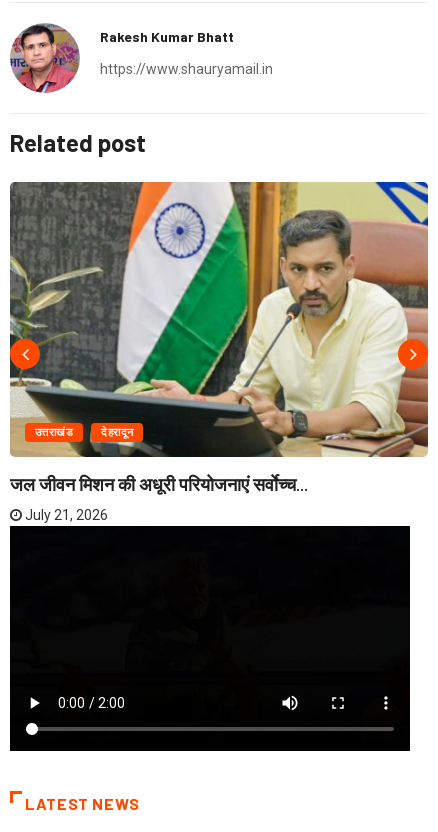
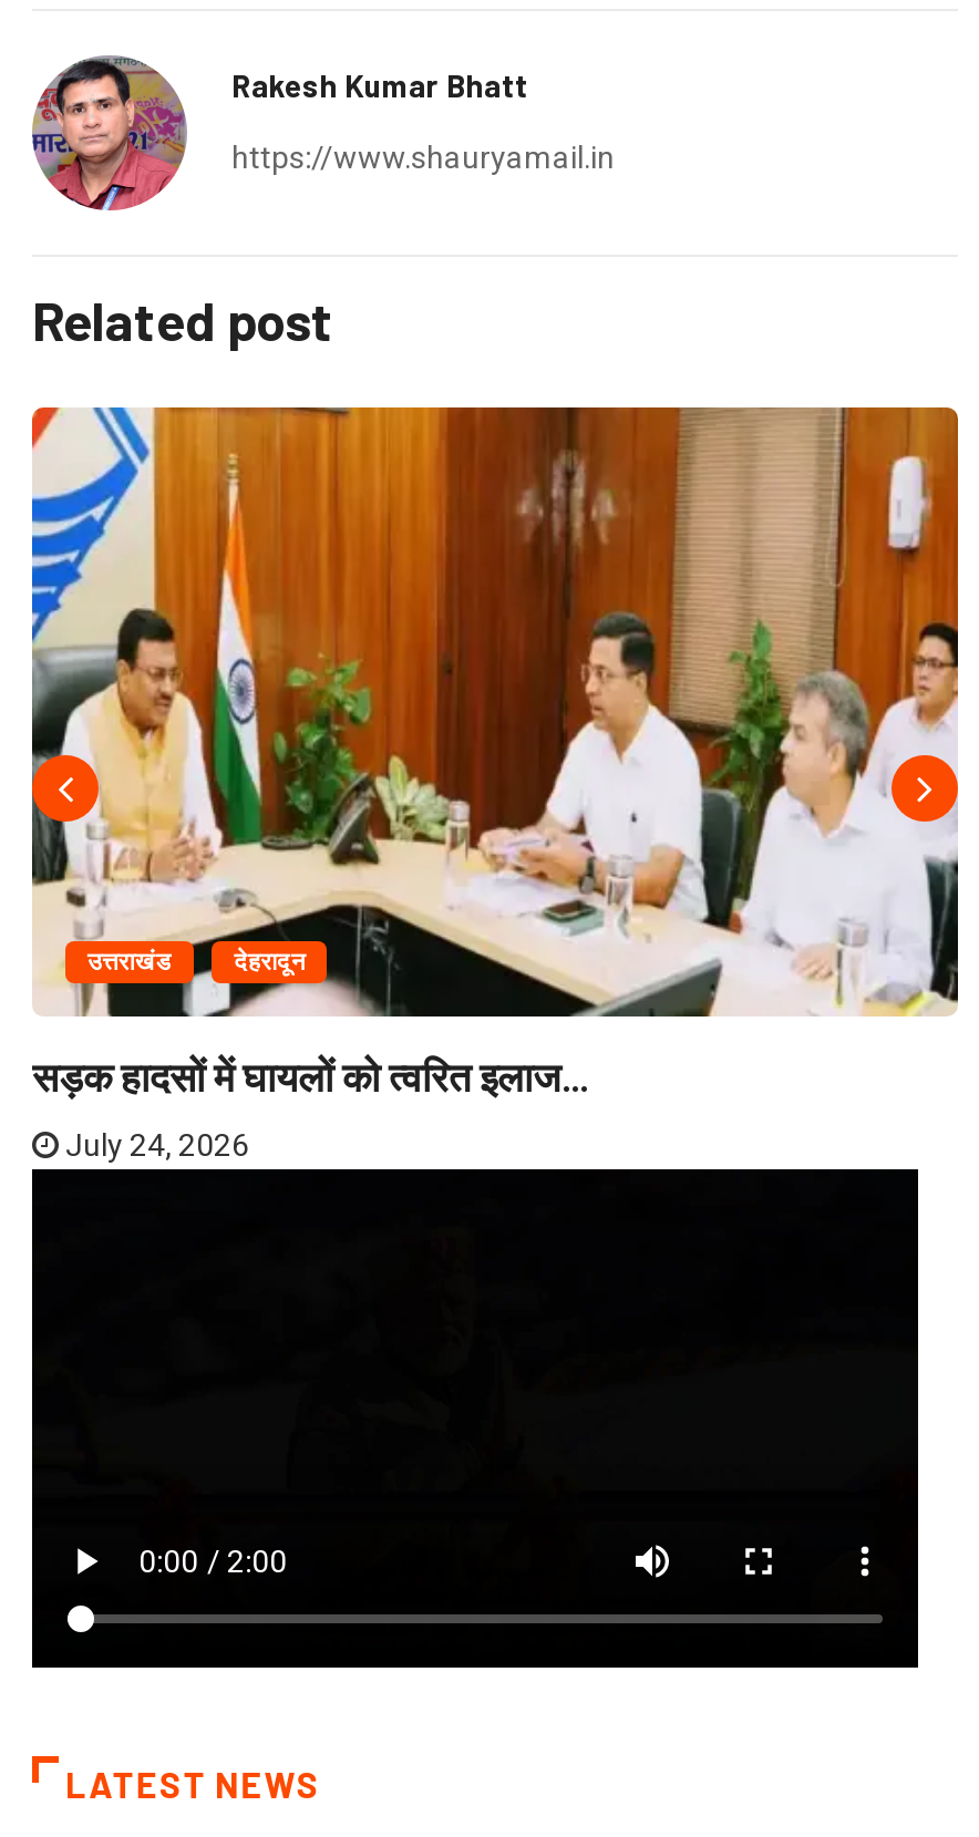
[9,181,429,495] [image] | जल जीवन मिशन की अधूरी परियोजनाएं सर्वाेच्च... -> [30,405,960,1101] [image] | सड़क हादसों में घायलों को त्वरित इलाज...
[22,507,108,523] July 21, 2026 -> [59,1127,249,1163] July 24, 2026

